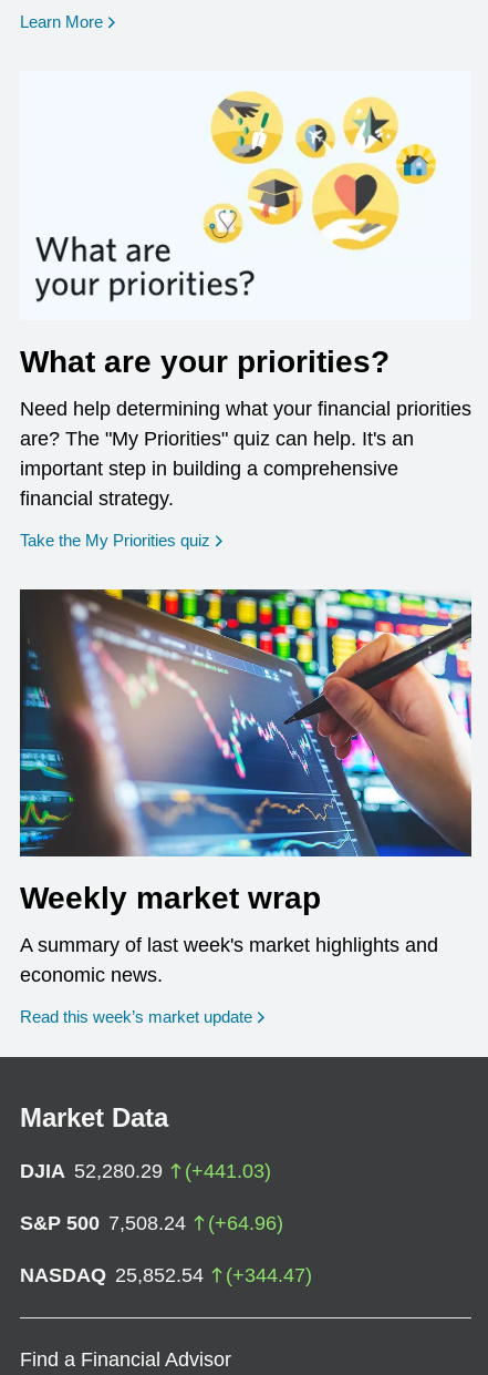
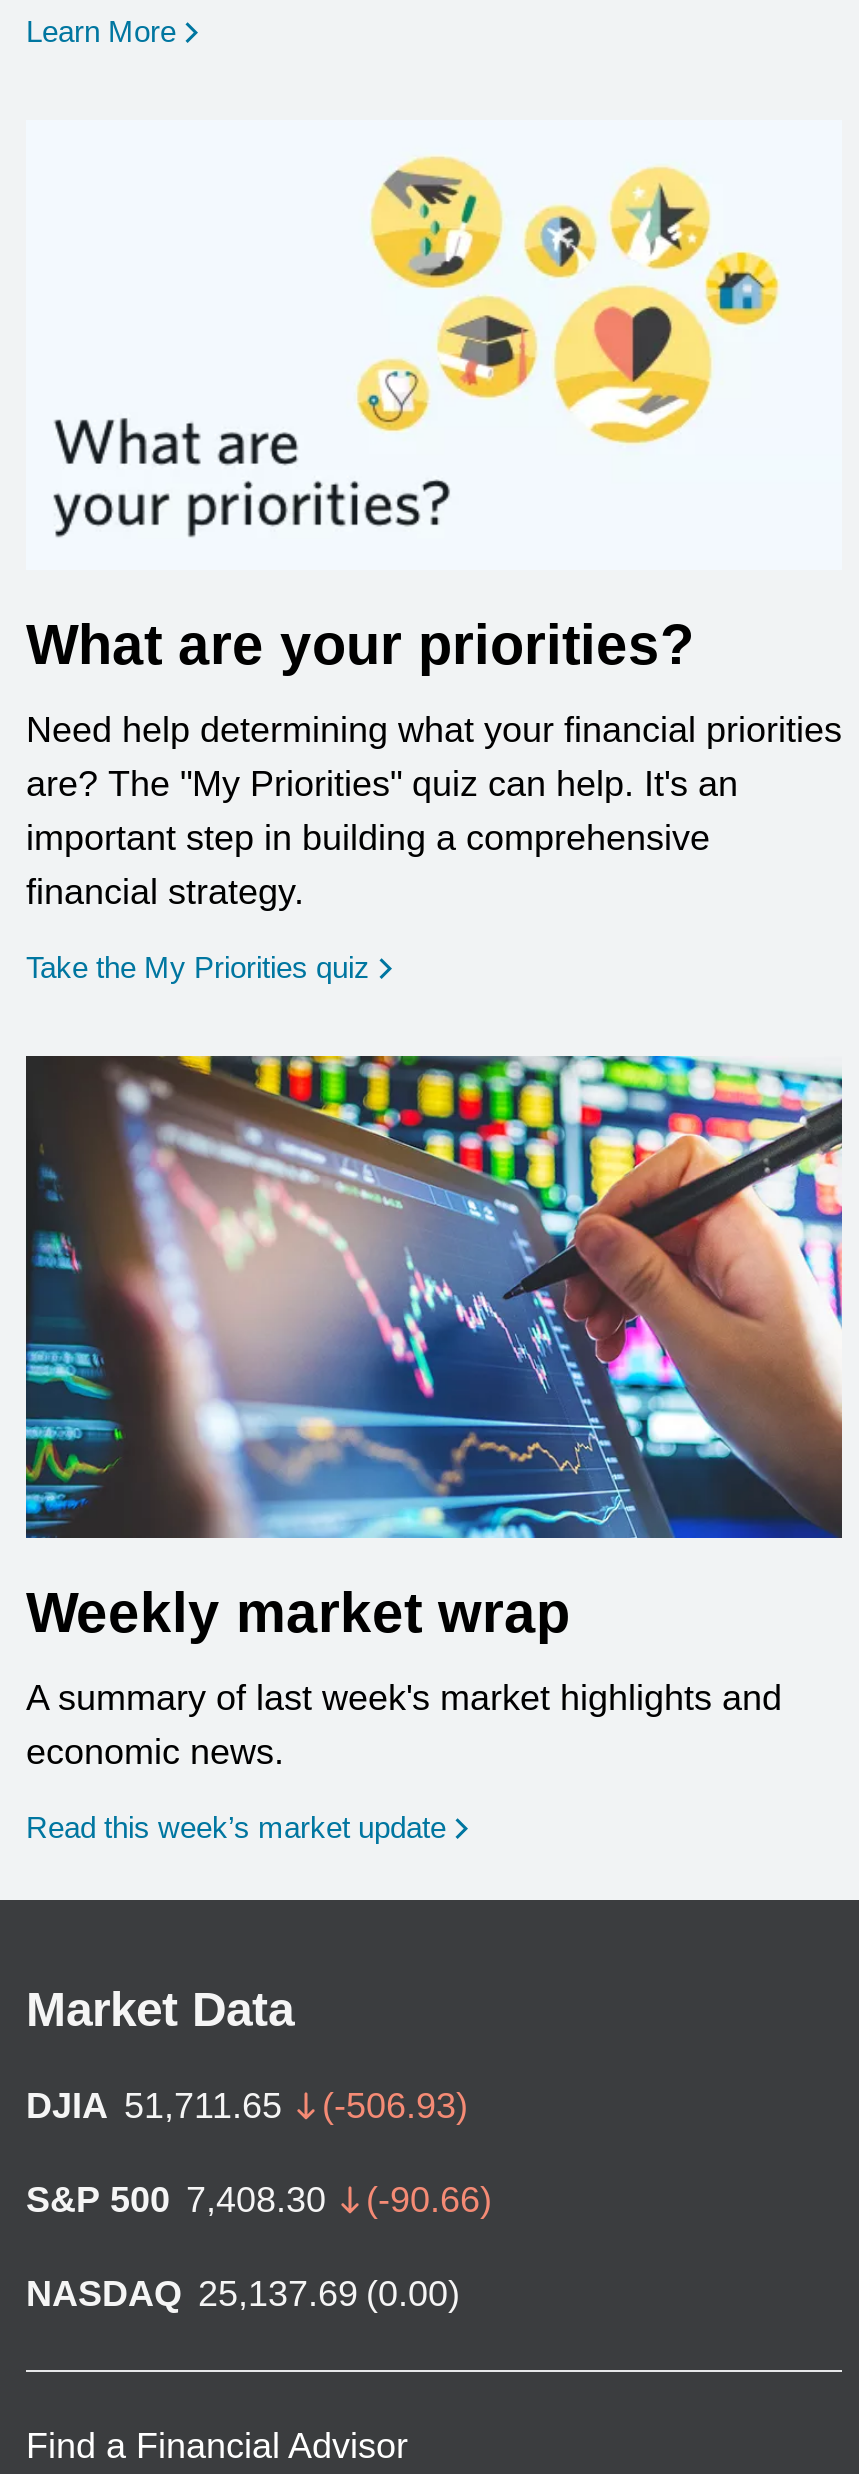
[20,1160,271,1182] DJIA 52,280.29 | (+441.03) -> [26,2086,468,2126] DJIA 51,711.65 | (-506.93)
[20,1212,283,1234] S&P 500 7,508.24 | (+64.96) -> [26,2180,492,2220] S&P 500 7,408.30 | (-90.66)
[20,1264,312,1286] NASDAQ 25,852.54 | (+344.47) -> [26,2274,460,2314] NASDAQ 25,137.69 (0.00)

